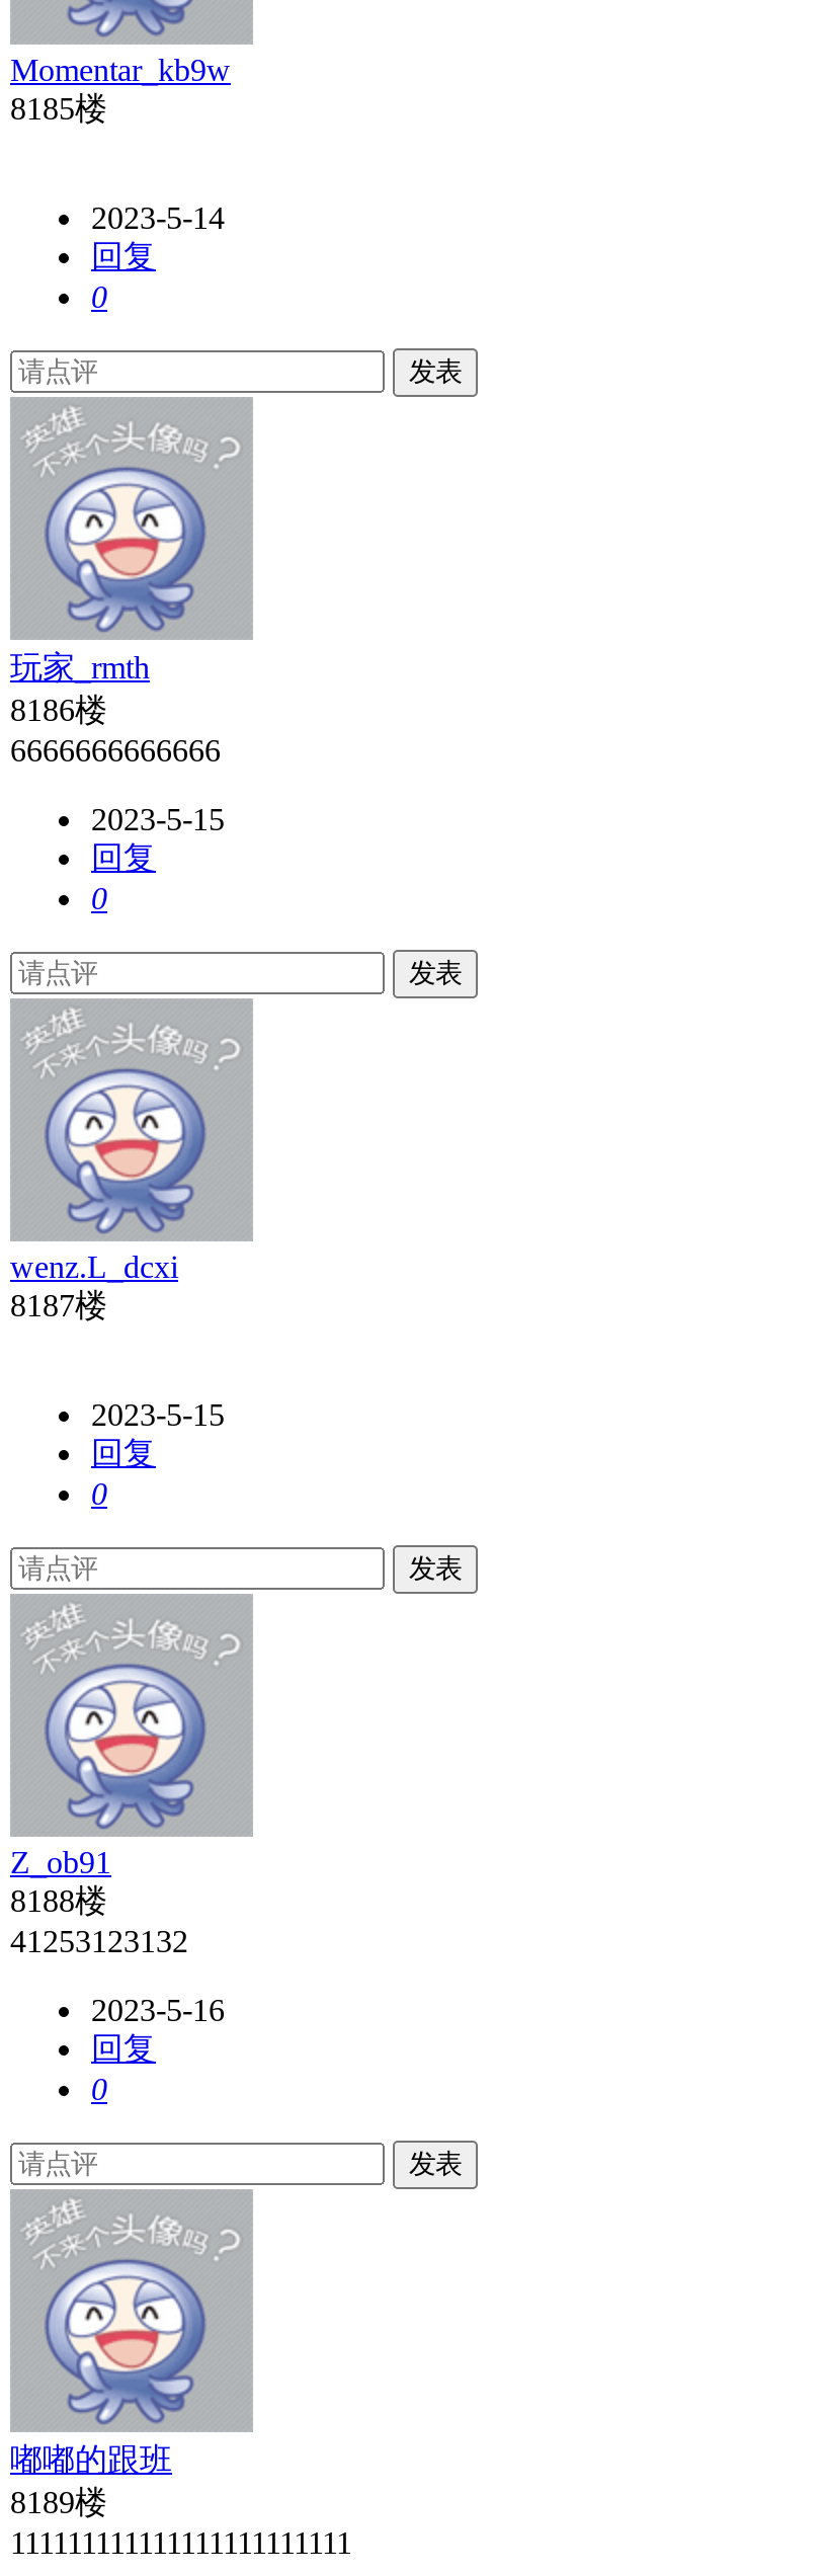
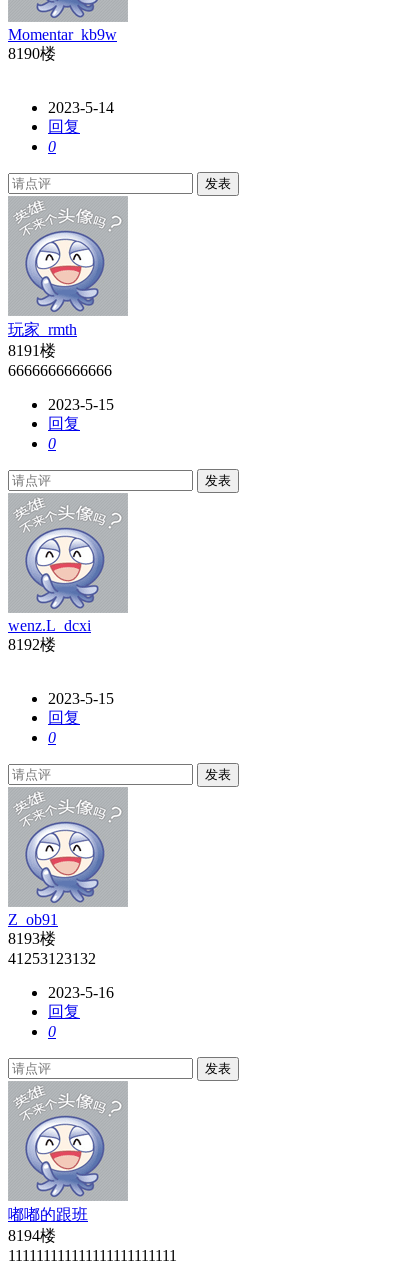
[10,91,107,125] 8185楼 -> [8,45,56,62] 8190楼
[10,692,107,727] 8186楼 -> [8,342,56,359] 8191楼
[10,1288,107,1322] 8187楼 -> [8,636,56,653] 8192楼
[10,1883,107,1917] 8188楼 -> [8,930,56,947] 8193楼
[10,2484,107,2519] 8189楼 -> [8,1227,56,1244] 8194楼

